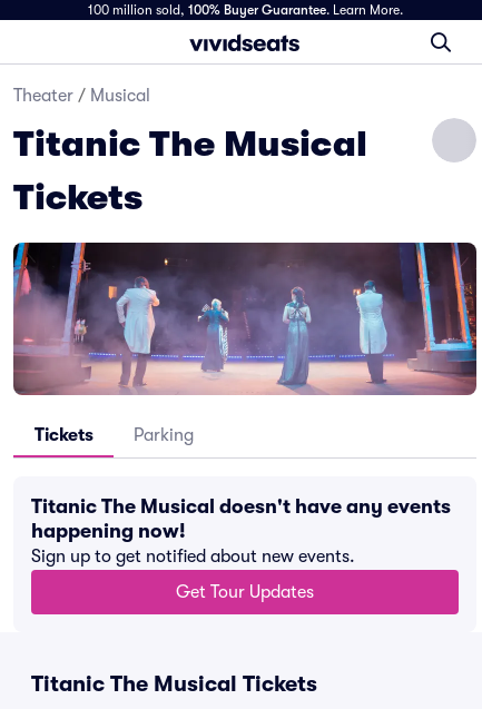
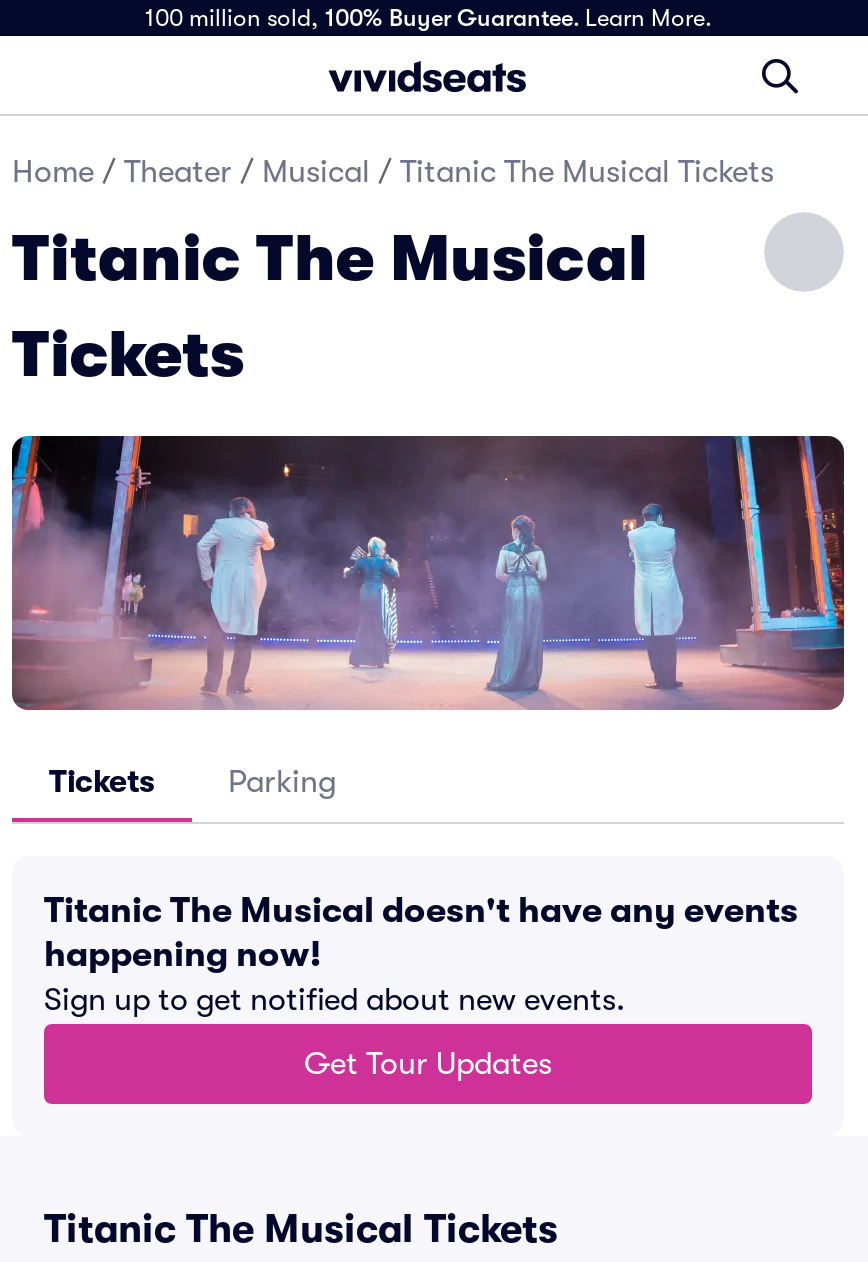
[13,86,150,106] Theater / Musical -> [12,154,774,190] Home / Theater / Musical / Titanic The Musical Tickets

